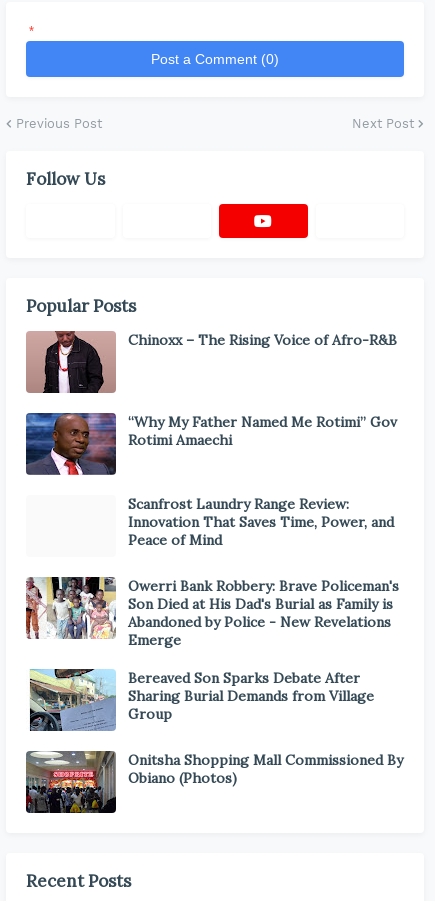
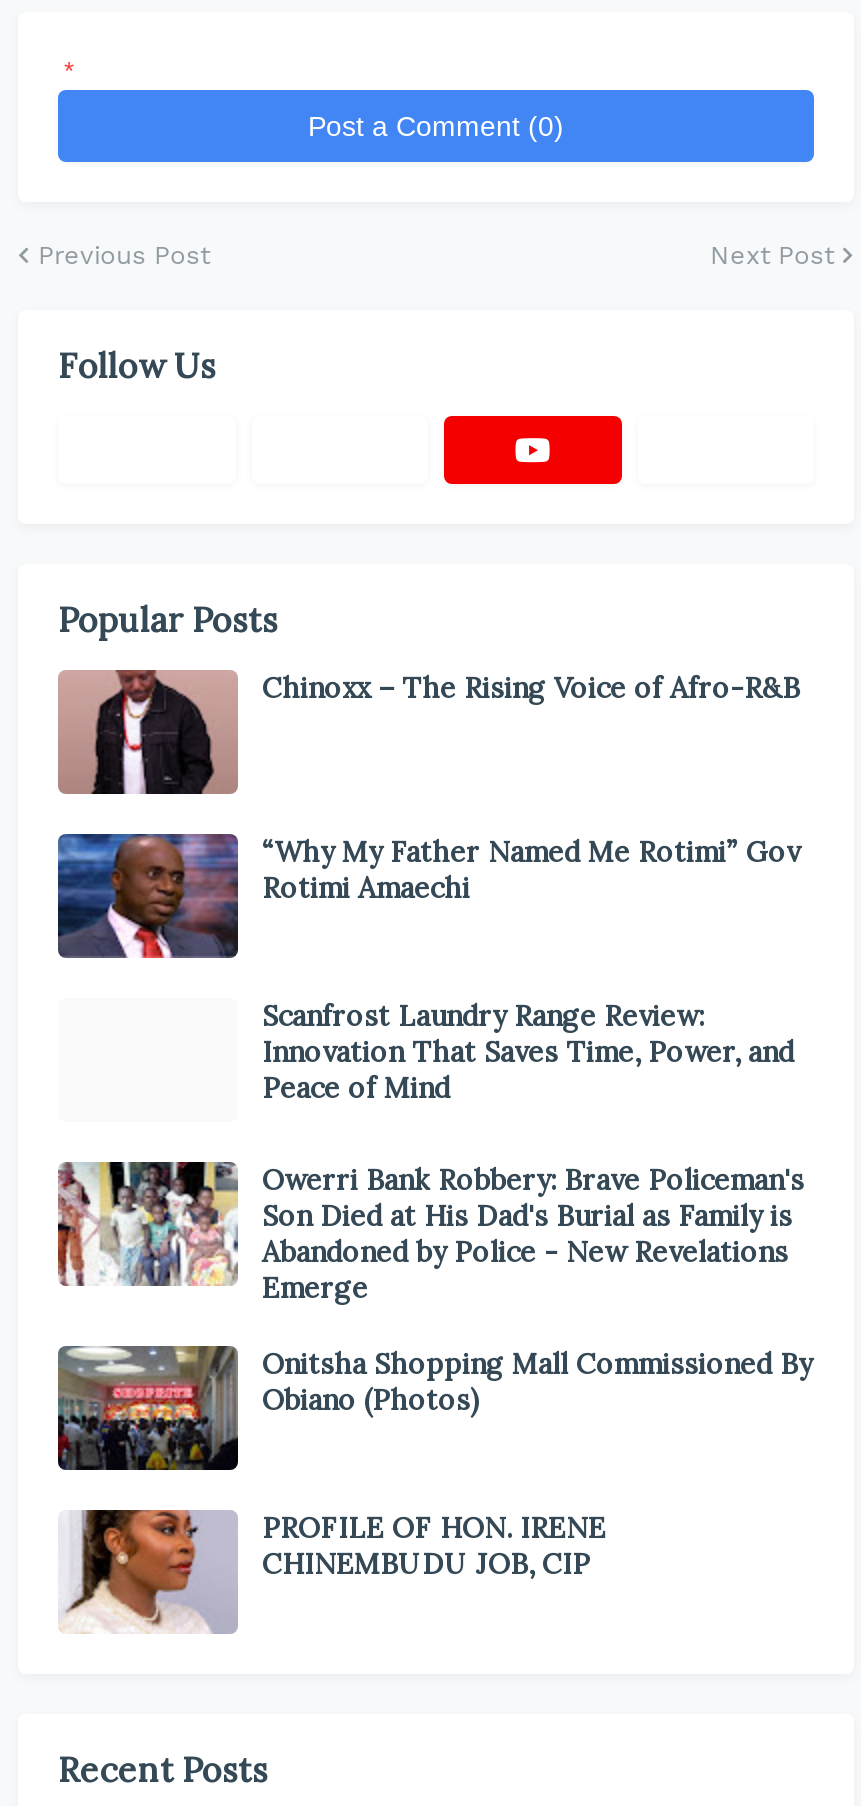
[26,668,374,732] [image] | Bereaved Son Sparks Debate After | Sharing Burial Demands from Village | Group -> none
moved [24,749,403,815] -> [54,1342,812,1474]: [image] | Onitsha Shopping Mall Commissioned By | Obiano (Photos)
none -> [64,1508,606,1634] [image] | PROFILE OF HON. IRENE | CHINEMBUDU JOB, CIP

